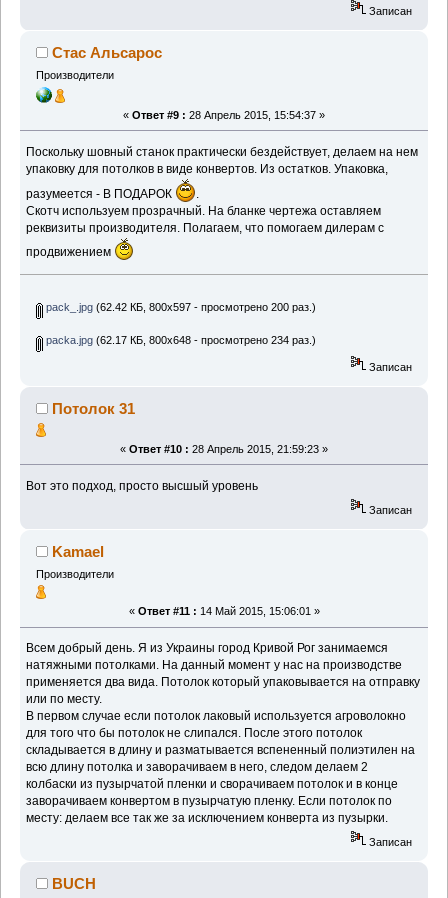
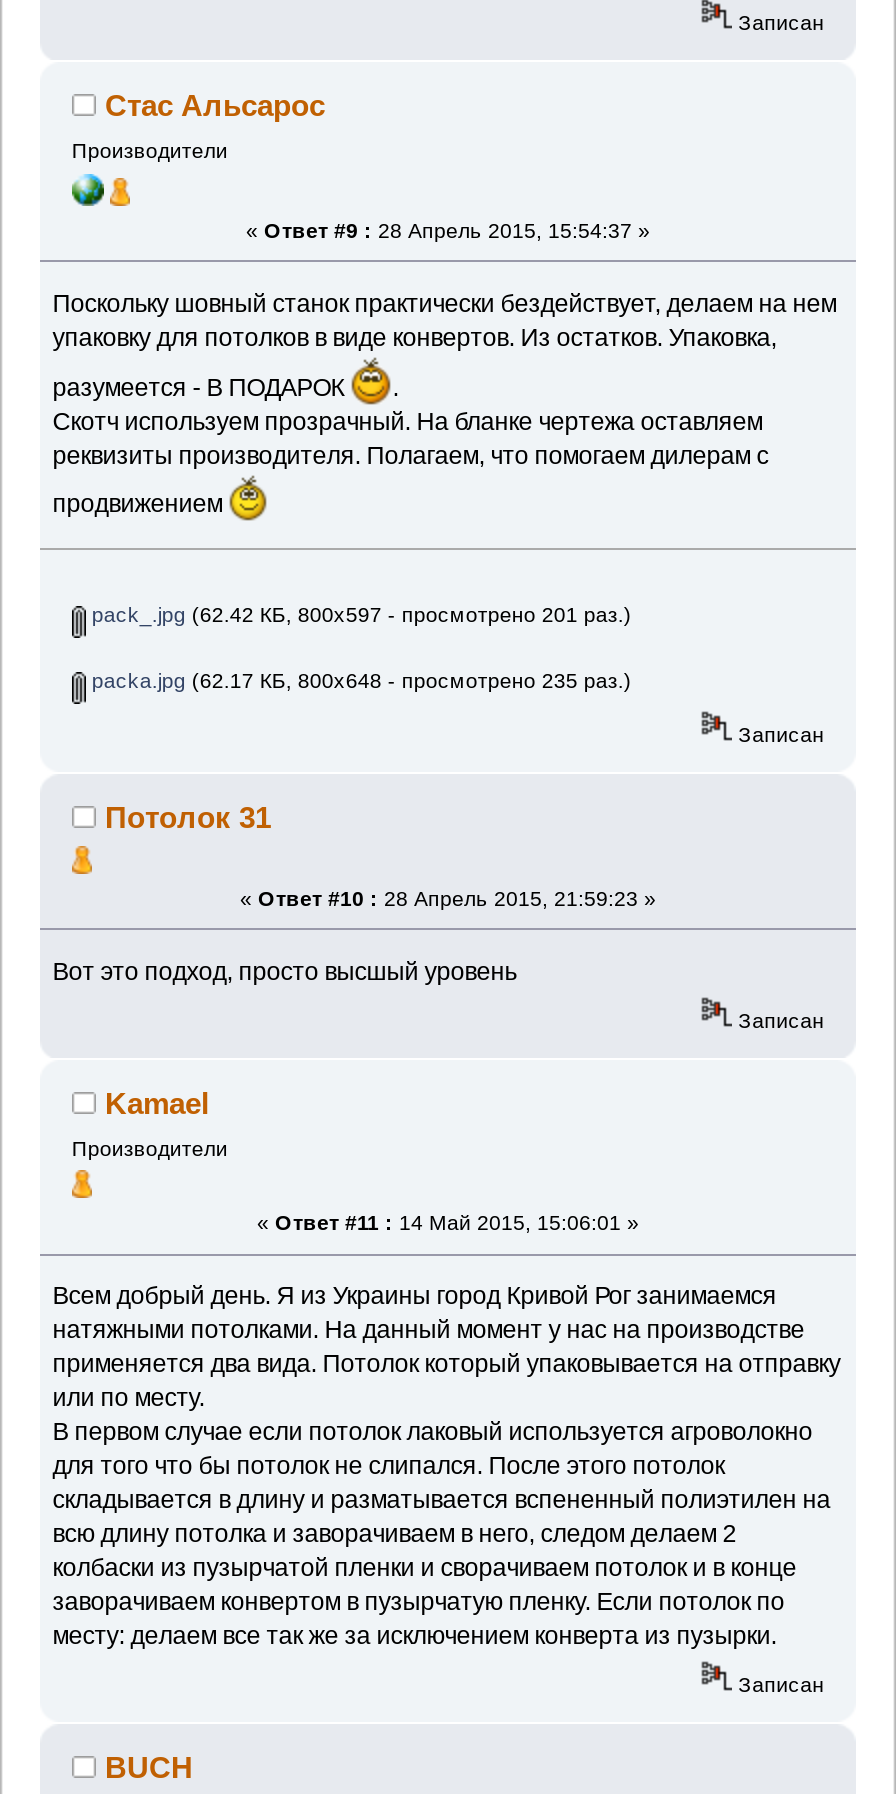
[43,301,316,313] pack_.jpg (62.42 КБ, 800x597 - просмотрено 200 раз.) -> [86,602,632,626] pack_.jpg (62.42 КБ, 800x597 - просмотрено 201 раз.)
[43,334,316,346] packa.jpg (62.17 КБ, 800x648 - просмотрено 234 раз.) -> [86,668,632,692] packa.jpg (62.17 КБ, 800x648 - просмотрено 235 раз.)

